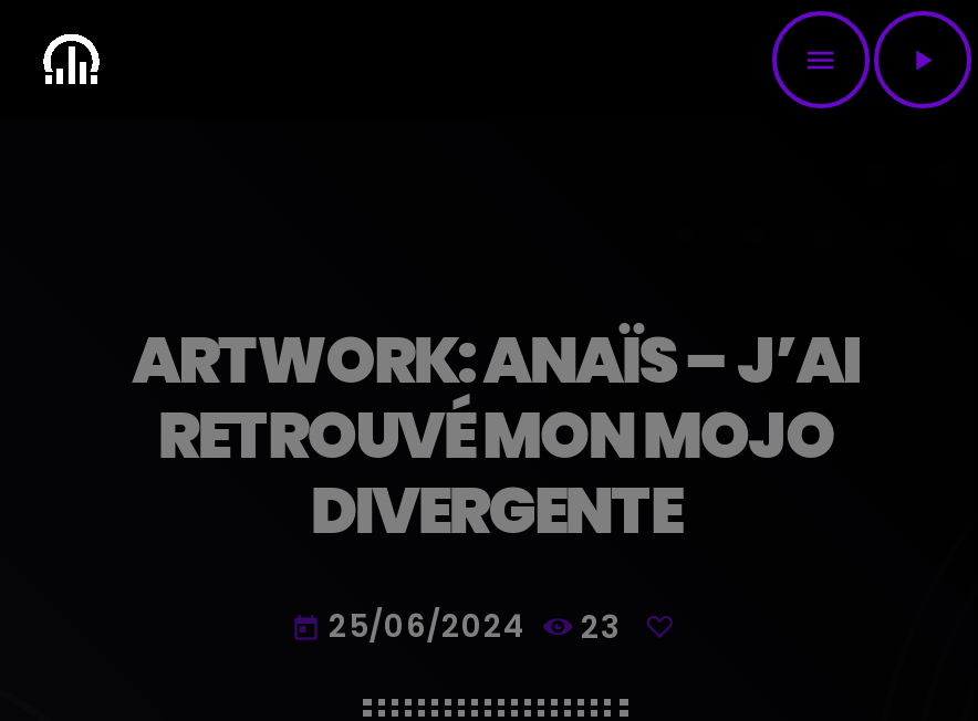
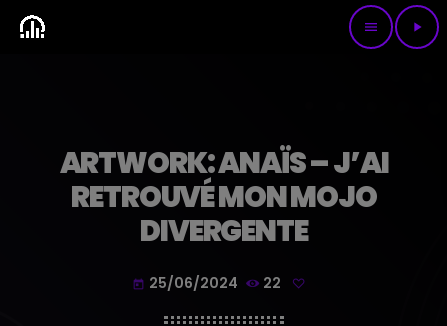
[581,604,627,648] 23 -> [262,273,283,293] 22

